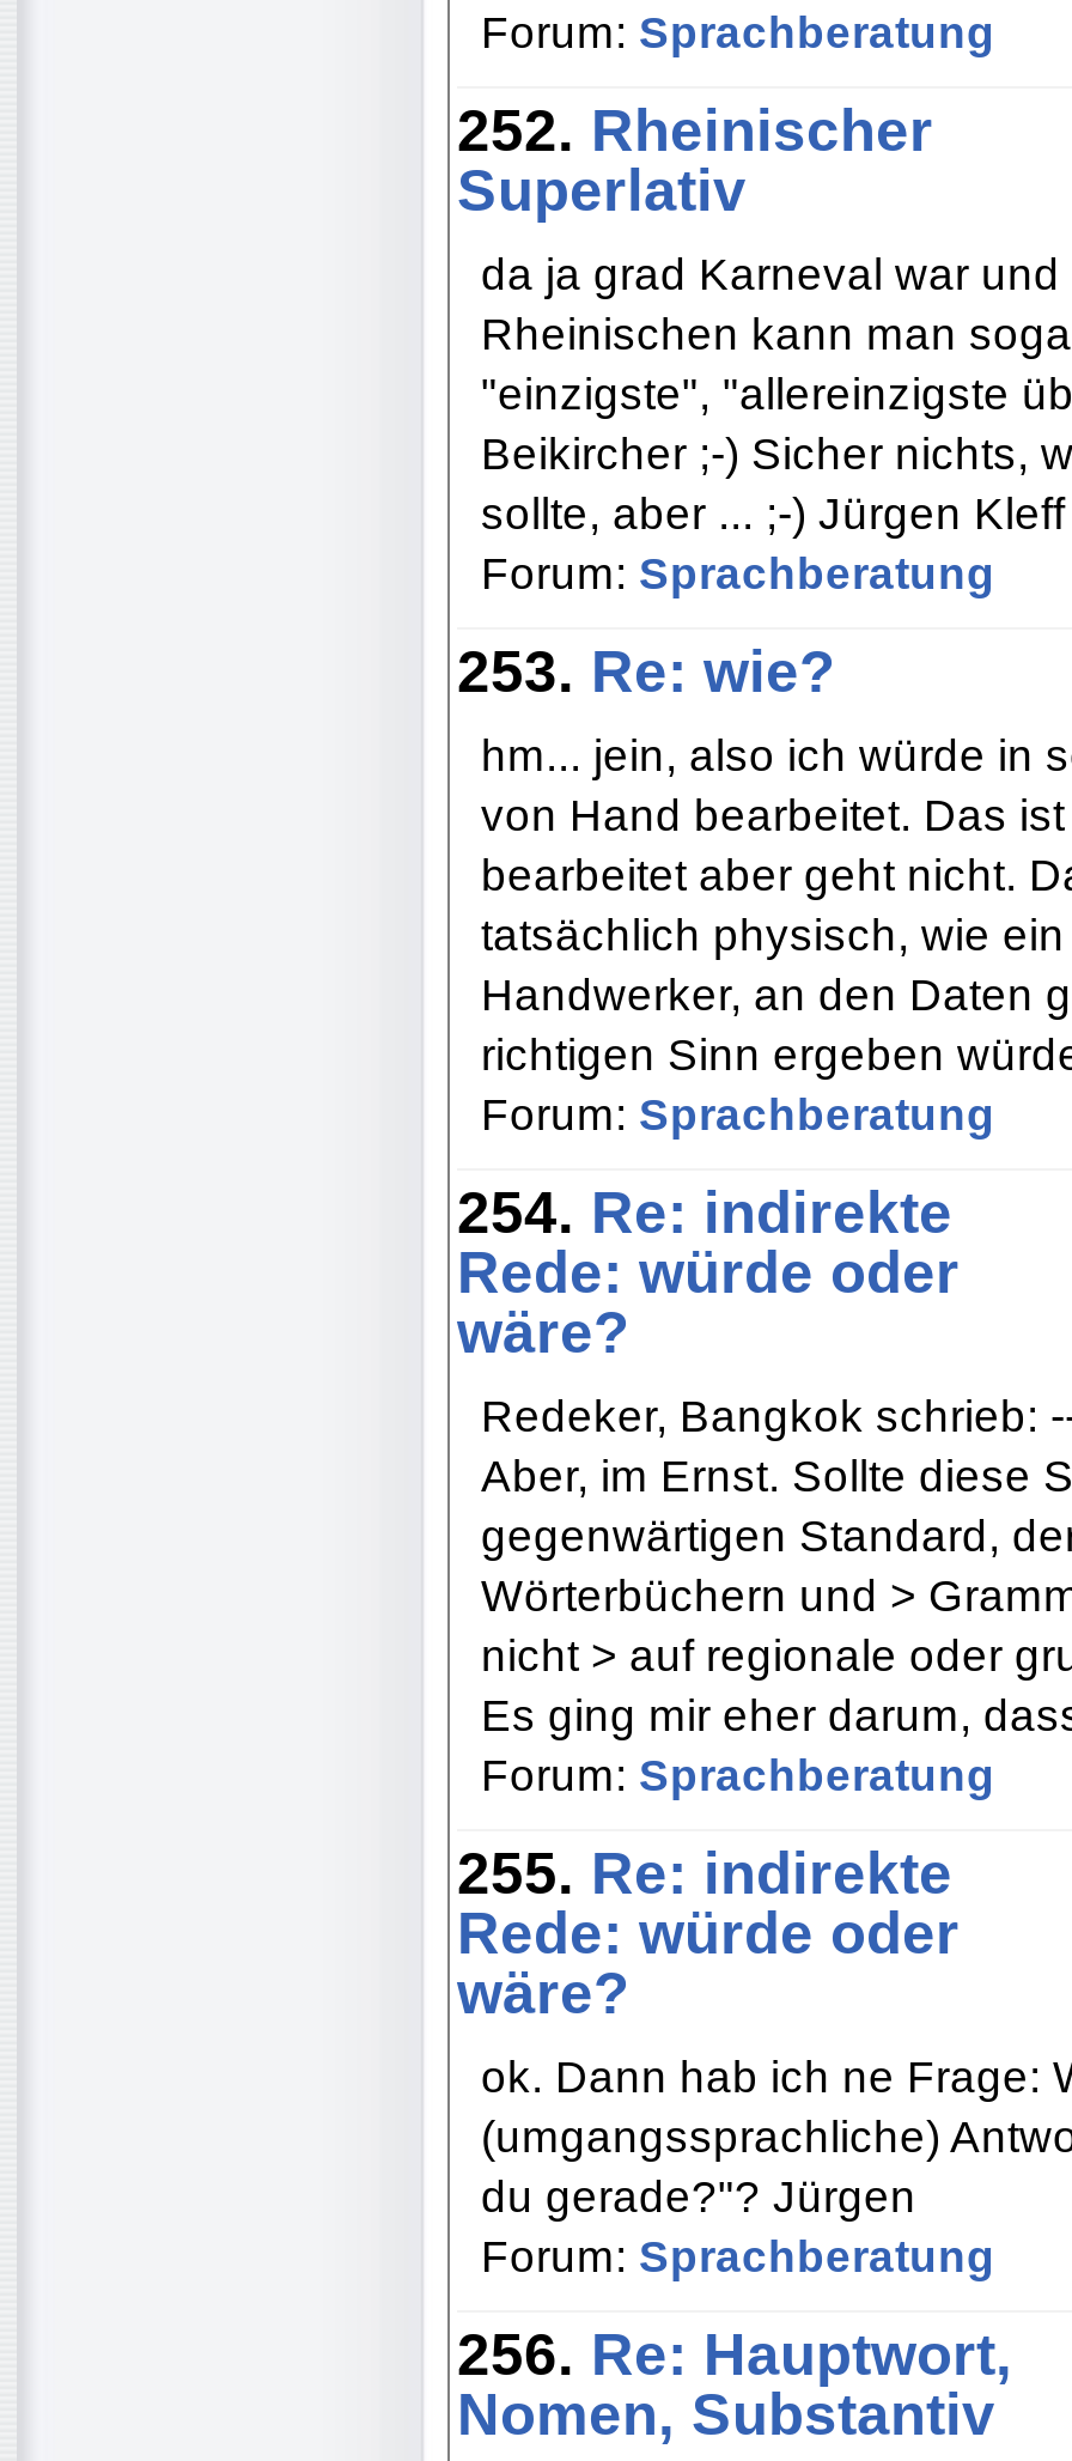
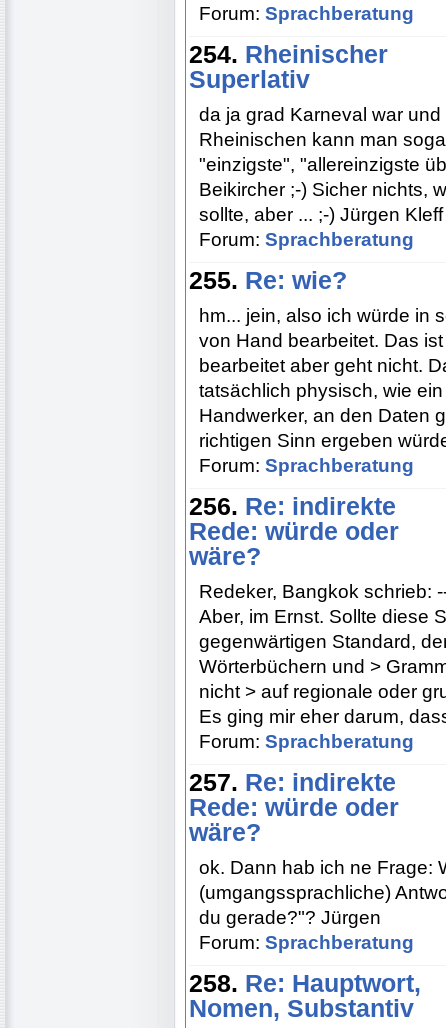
[457,97,933,162] 252. Rheinischer -> [189,41,388,68] 254. Rheinischer
[457,638,835,703] 253. Re: wie? -> [189,267,347,294] 255. Re: wie?
[457,1180,952,1244] 254. Re: indirekte -> [189,493,396,520] 256. Re: indirekte
[457,1840,952,1905] 255. Re: indirekte -> [189,769,396,796] 257. Re: indirekte
[457,2321,1012,2386] 256. Re: Hauptwort, -> [189,970,421,997] 258. Re: Hauptwort,

